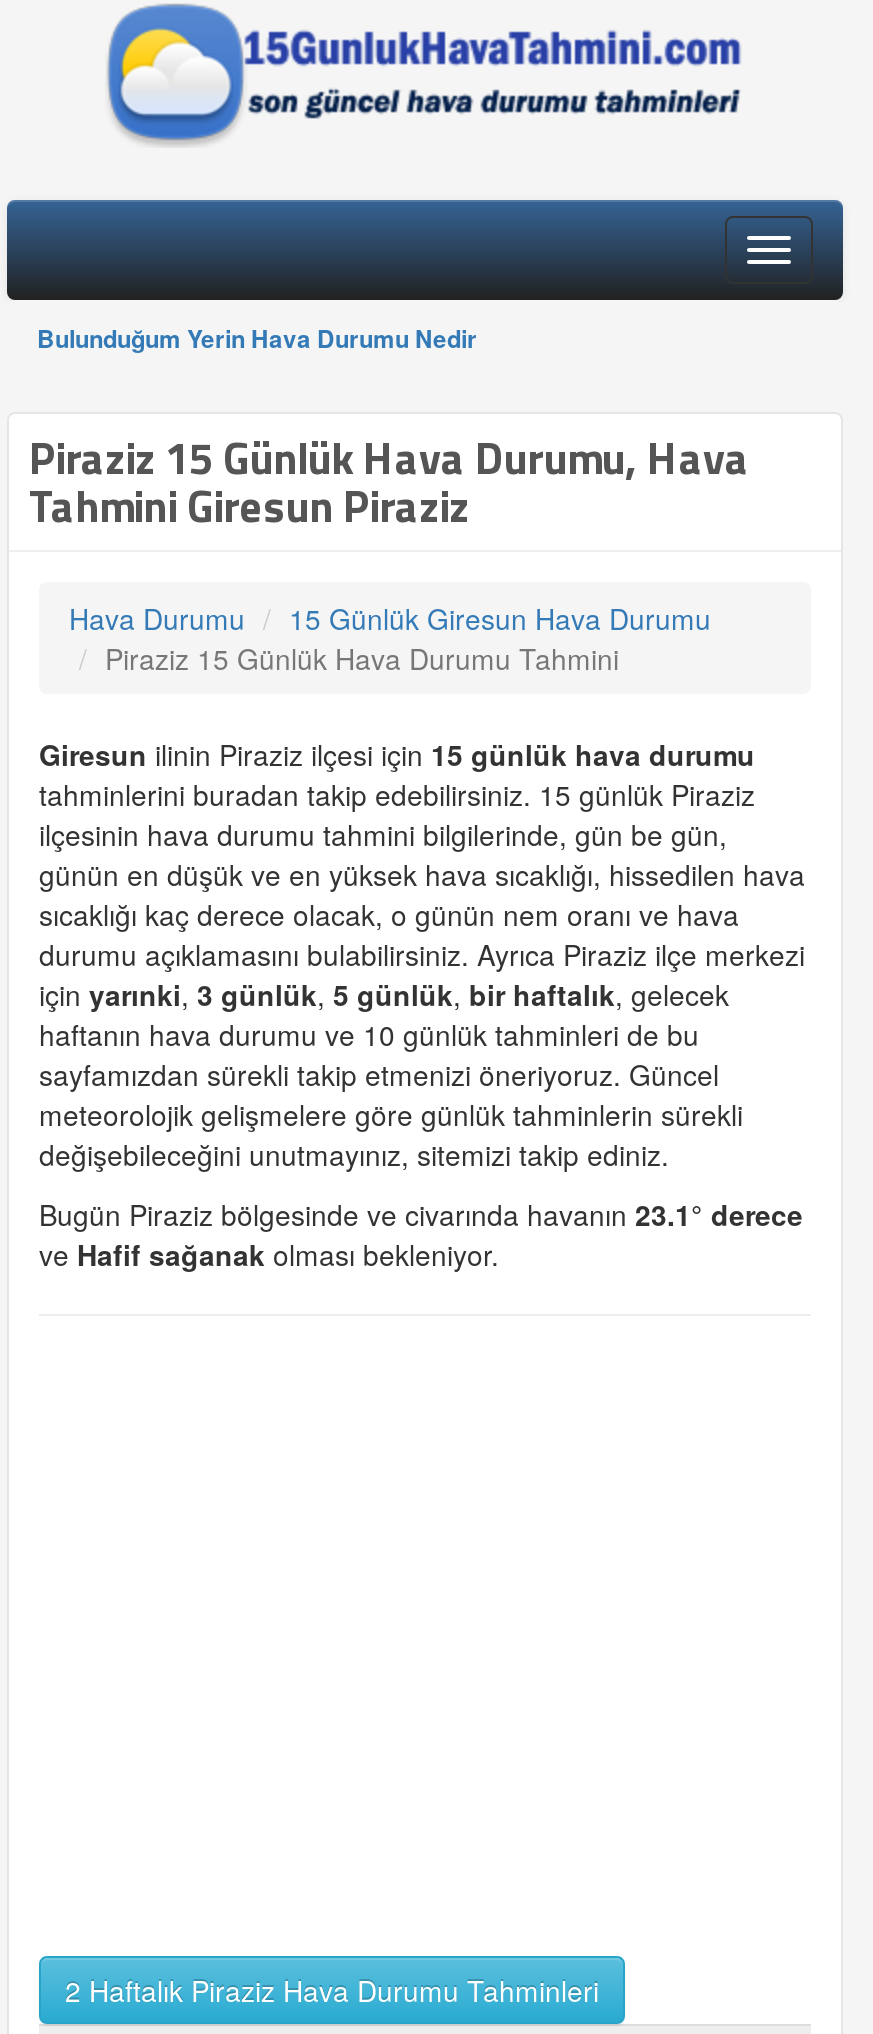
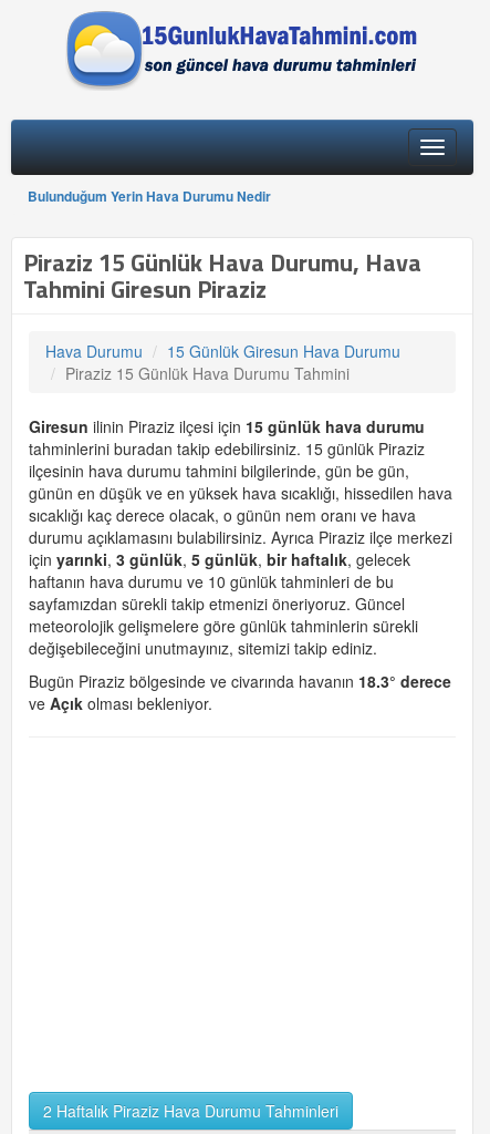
[39,1194,803,1274] Bugün Piraziz bölgesinde ve civarında havanın 23.1° derece | ve Hafif sağanak olması bekleniyor. -> [29,670,451,714] Bugün Piraziz bölgesinde ve civarında havanın 18.3° derece | ve Açık olması bekleniyor.

